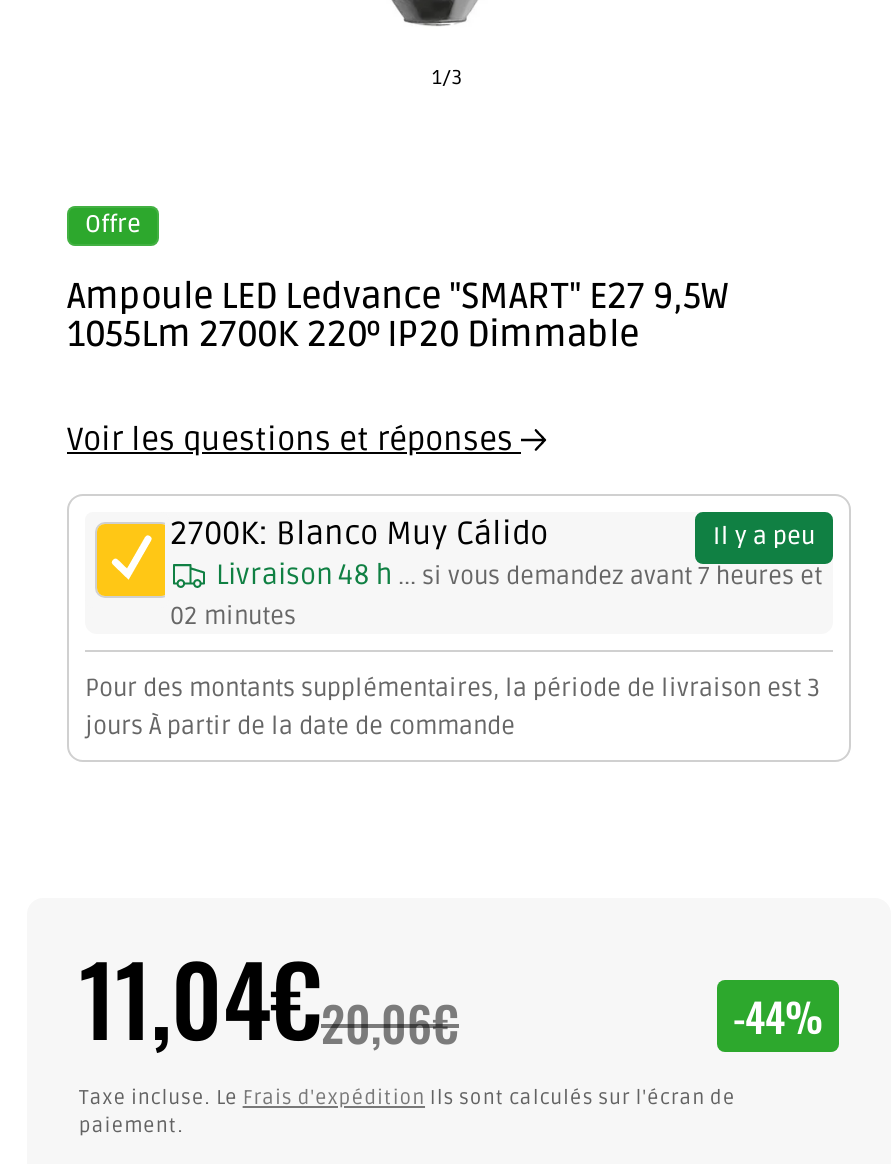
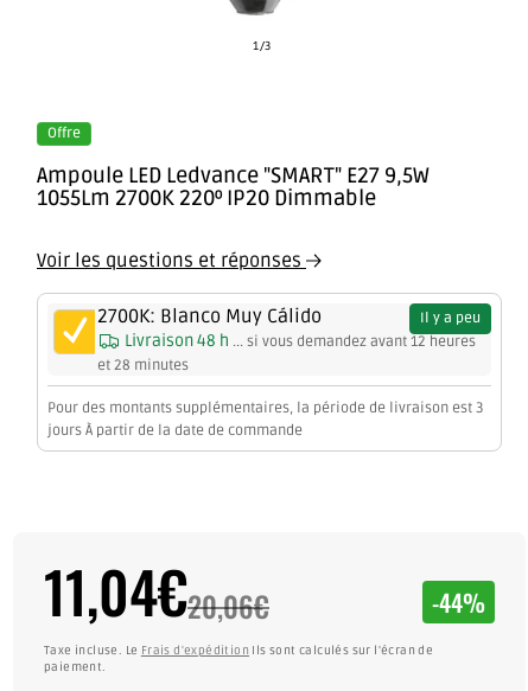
[170,558,822,632] Livraison 48 h... si vous demandez avant7 heures et | 02 minutes -> [97,331,476,374] Livraison 48 h... si vous demandez avant12 heures | et 28 minutes

